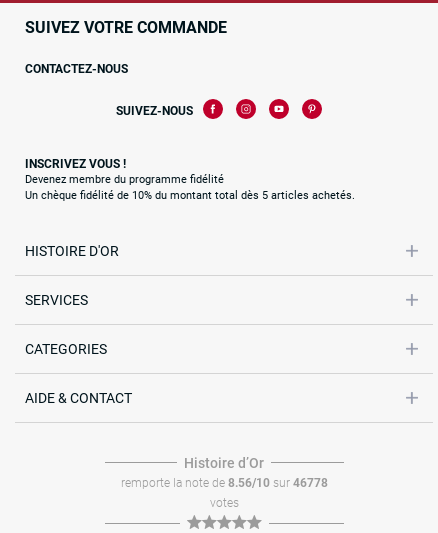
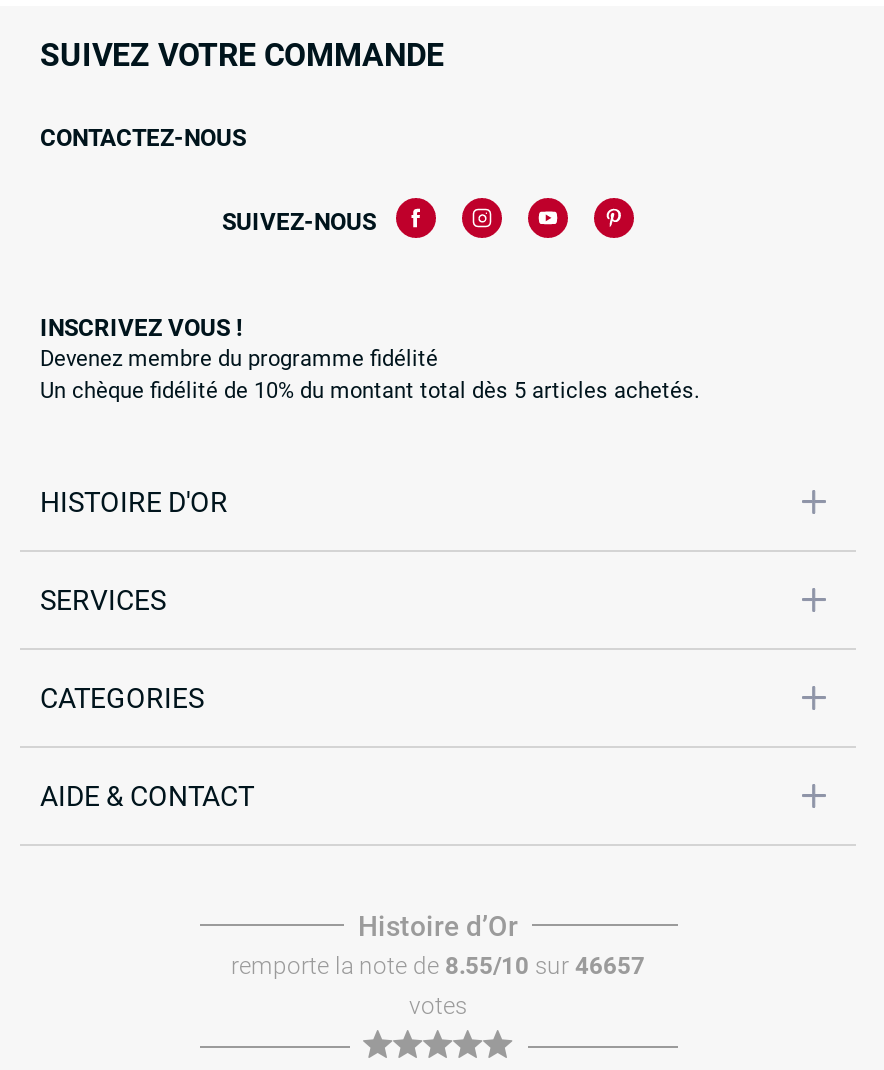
[120,476,327,490] remporte la note de 8.56/10 sur 46778 -> [231,952,645,980] remporte la note de 8.55/10 sur 46657

